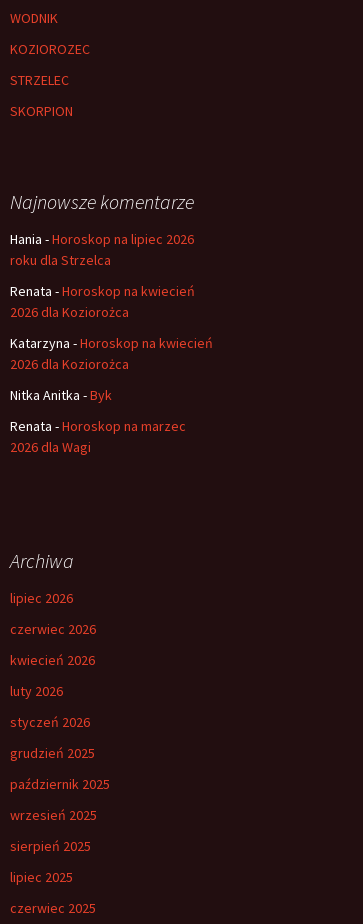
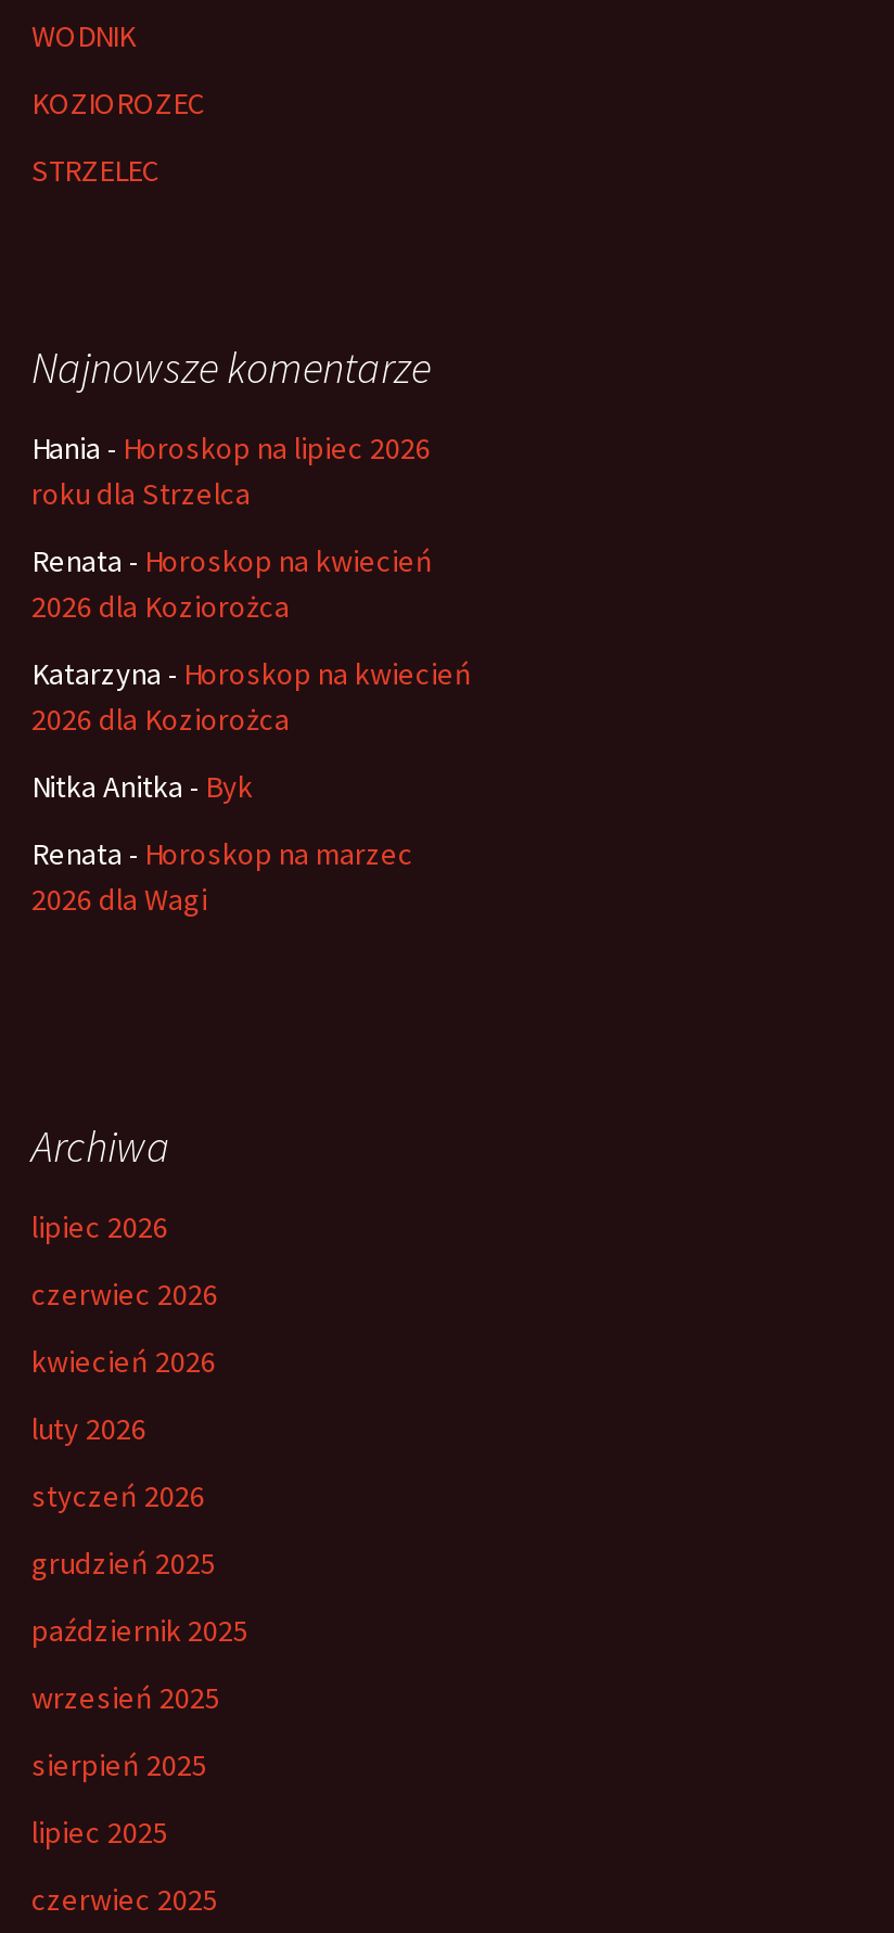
[10,102,73,120] SKORPION -> none

